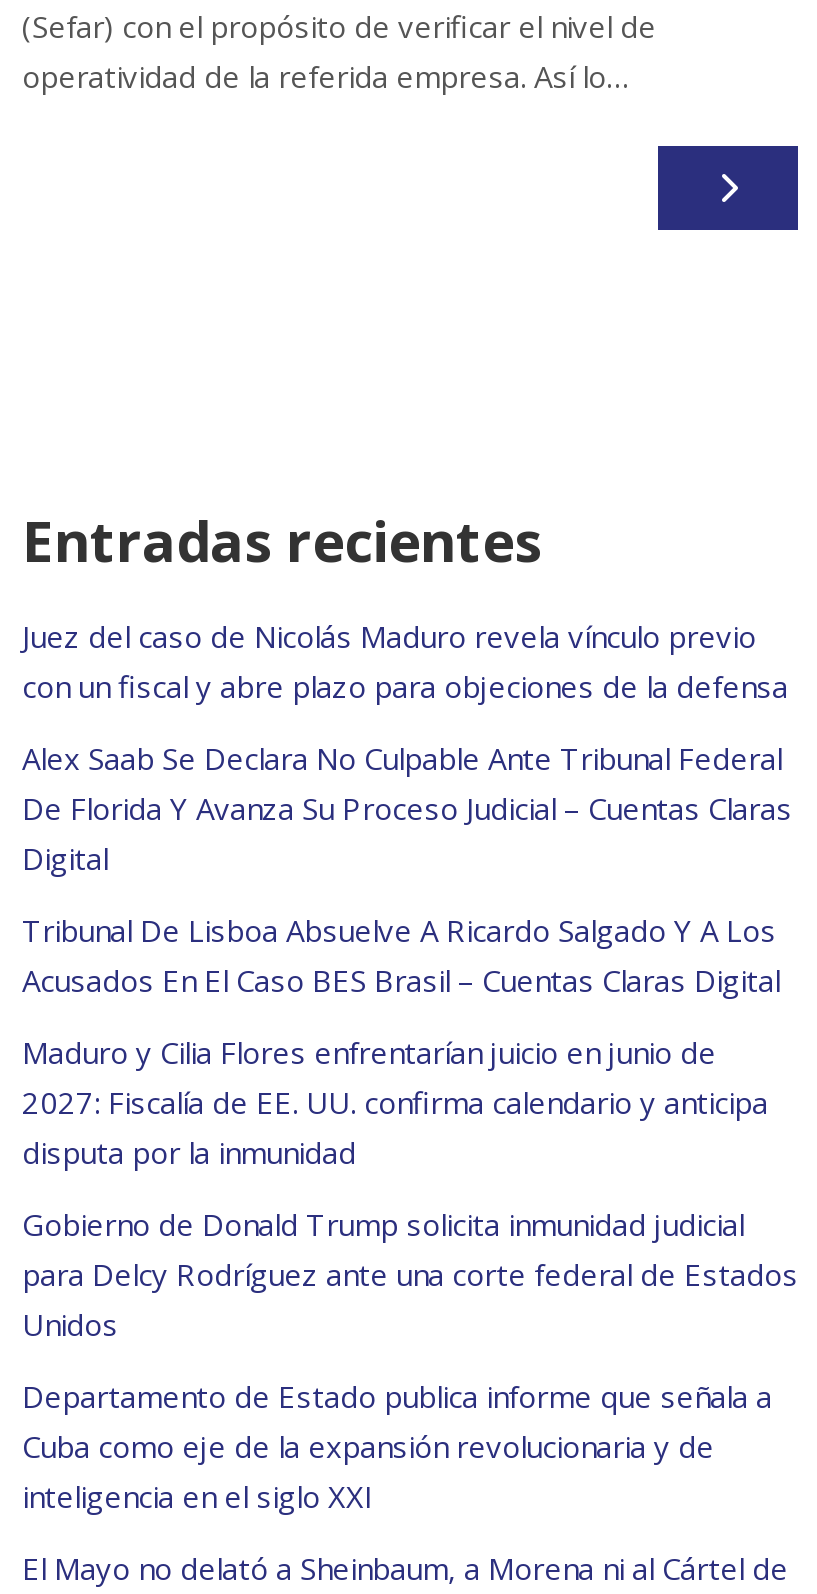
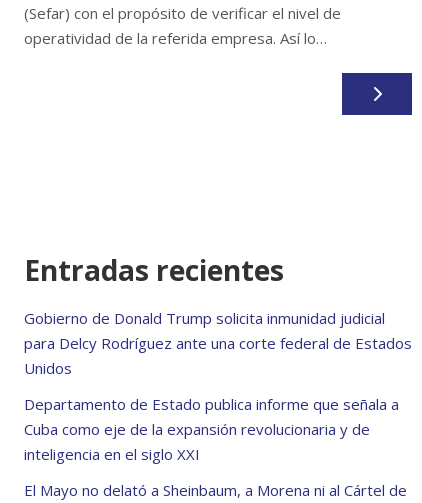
[22,616,792,1172] Juez del caso de Nicolás Maduro revela vínculo previo | con un fiscal y abre plazo para objeciones de la defensa | Alex Saab Se Declara No Culpable Ante Tribunal Federal | De Florida Y Avanza Su Proceso Judicial – Cuentas Claras | Digital | Tribunal De Lisboa Absuelve A Ricardo Salgado Y A Los | Acusados En El Caso BES Brasil – Cuentas Claras Digital | Maduro y Cilia Flores enfrentarían juicio en junio de | 2027: Fiscalía de EE. UU. confirma calendario y anticipa | disputa por la inmunidad -> none

